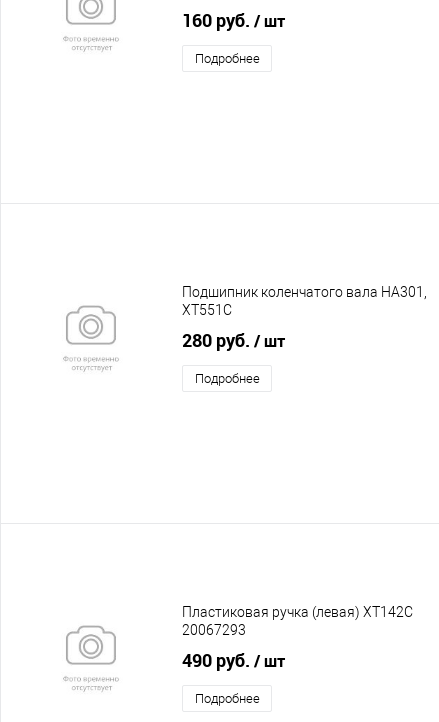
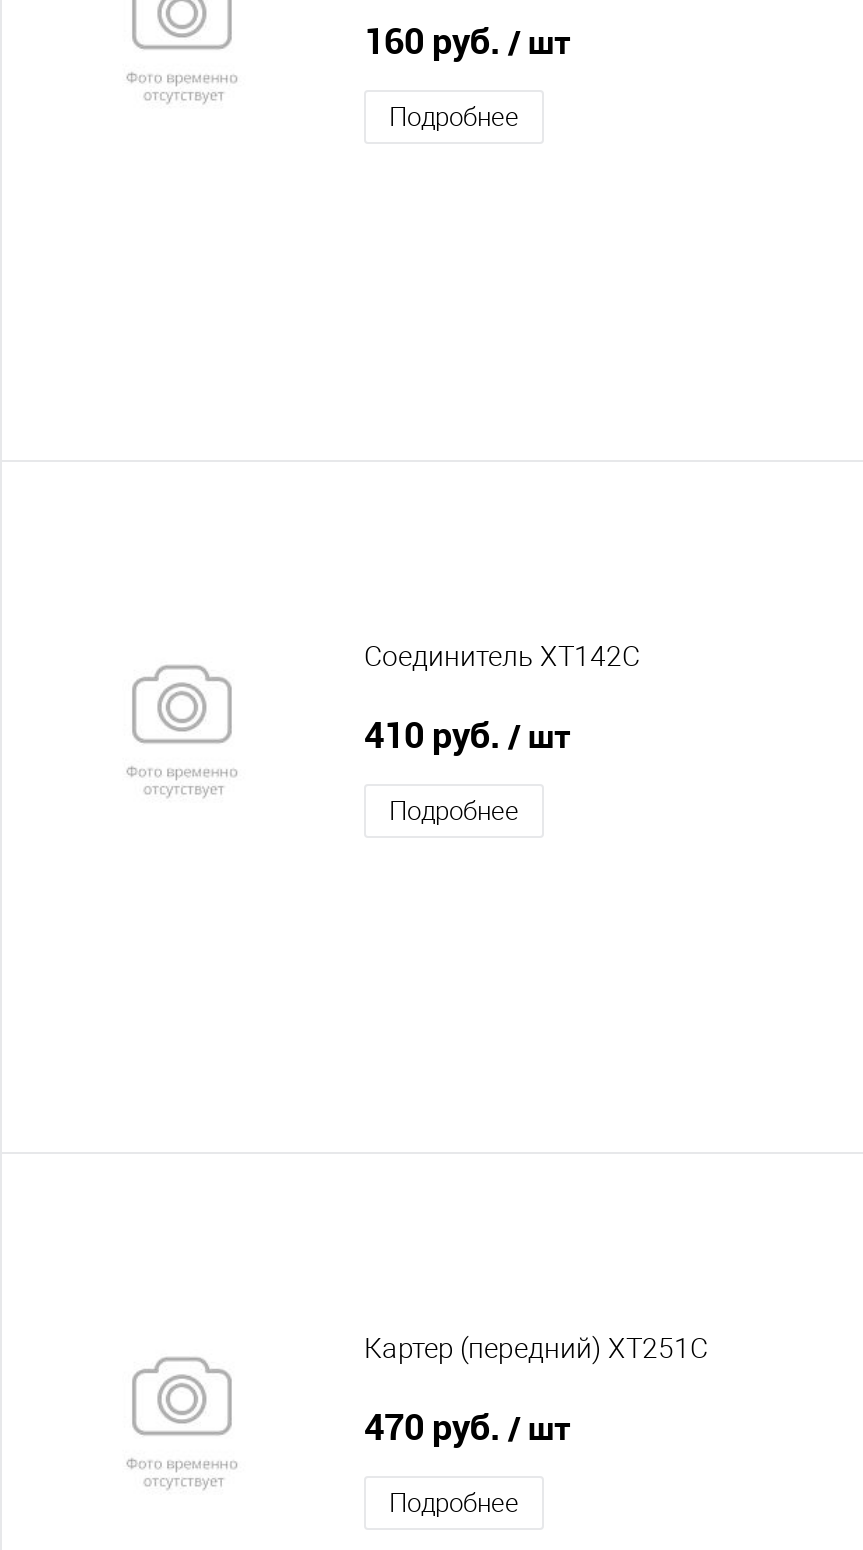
[182,284,427,352] Подшипник коленчатого вала HA301, | XT551C | 280 руб. / шт -> [364,640,640,757] Соединитель XT142C | 410 руб. / шт
[182,604,413,672] Пластиковая ручка (левая) XT142C | 20067293 | 490 руб. / шт -> [364,1332,708,1449] Картер (передний) XT251C | 470 руб. / шт

